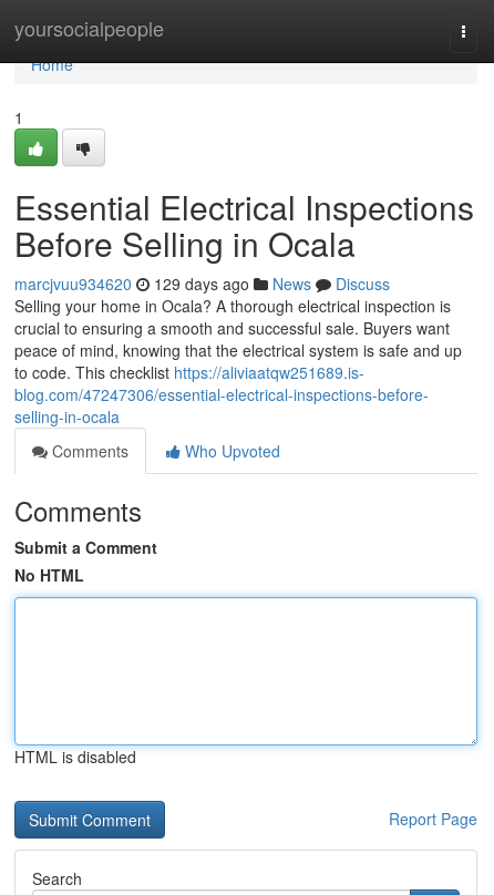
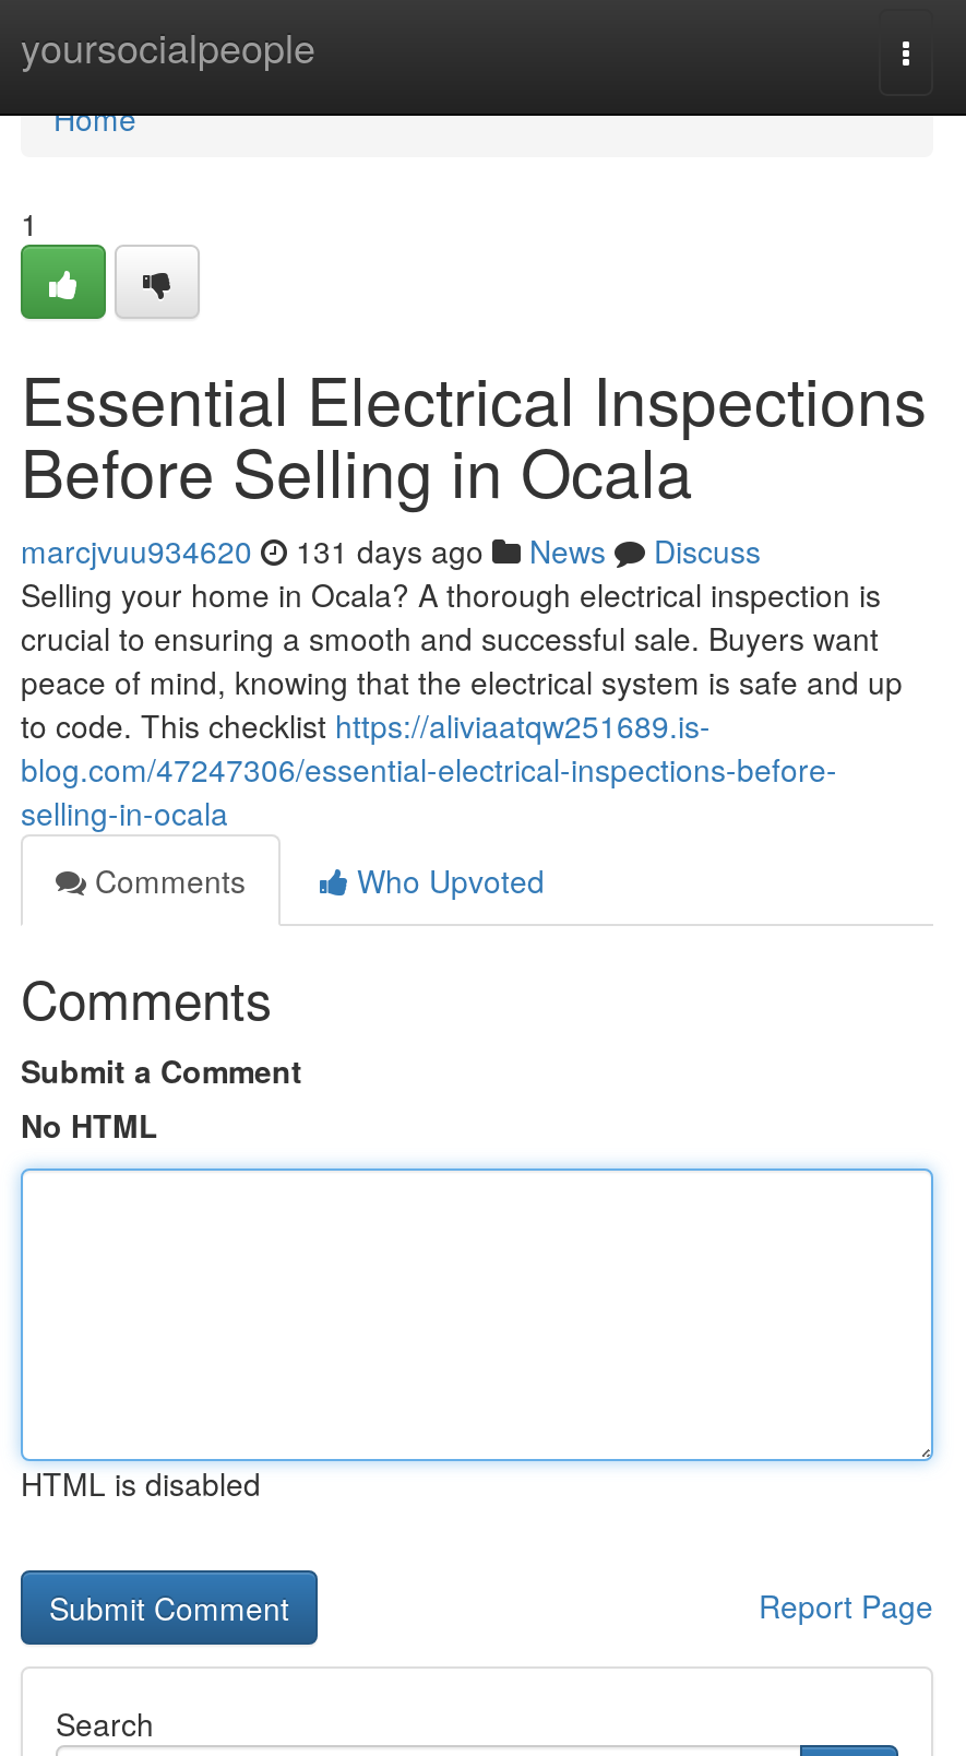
[14,272,390,295] marcjvuu934620 129 days ago News Discuss -> [21,529,761,572] marcjvuu934620 131 days ago News Discuss

